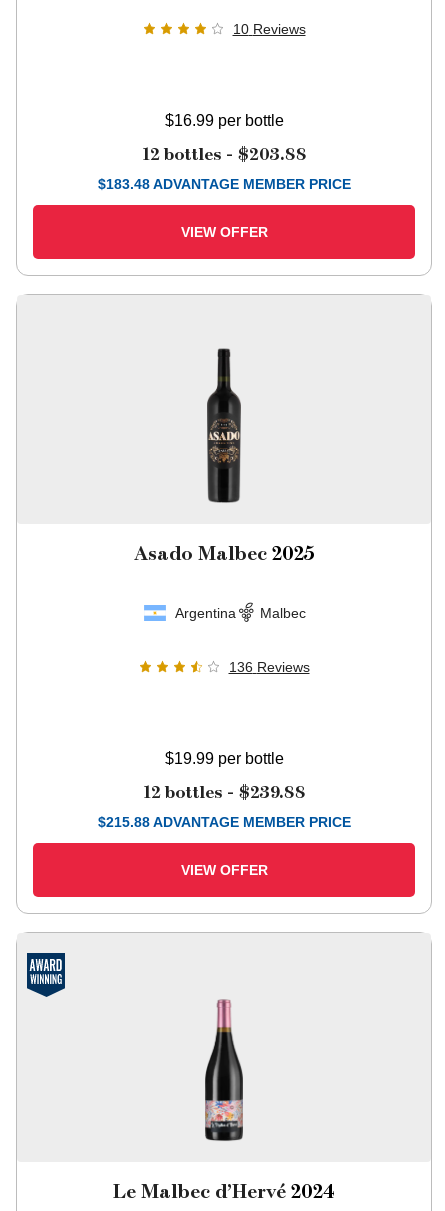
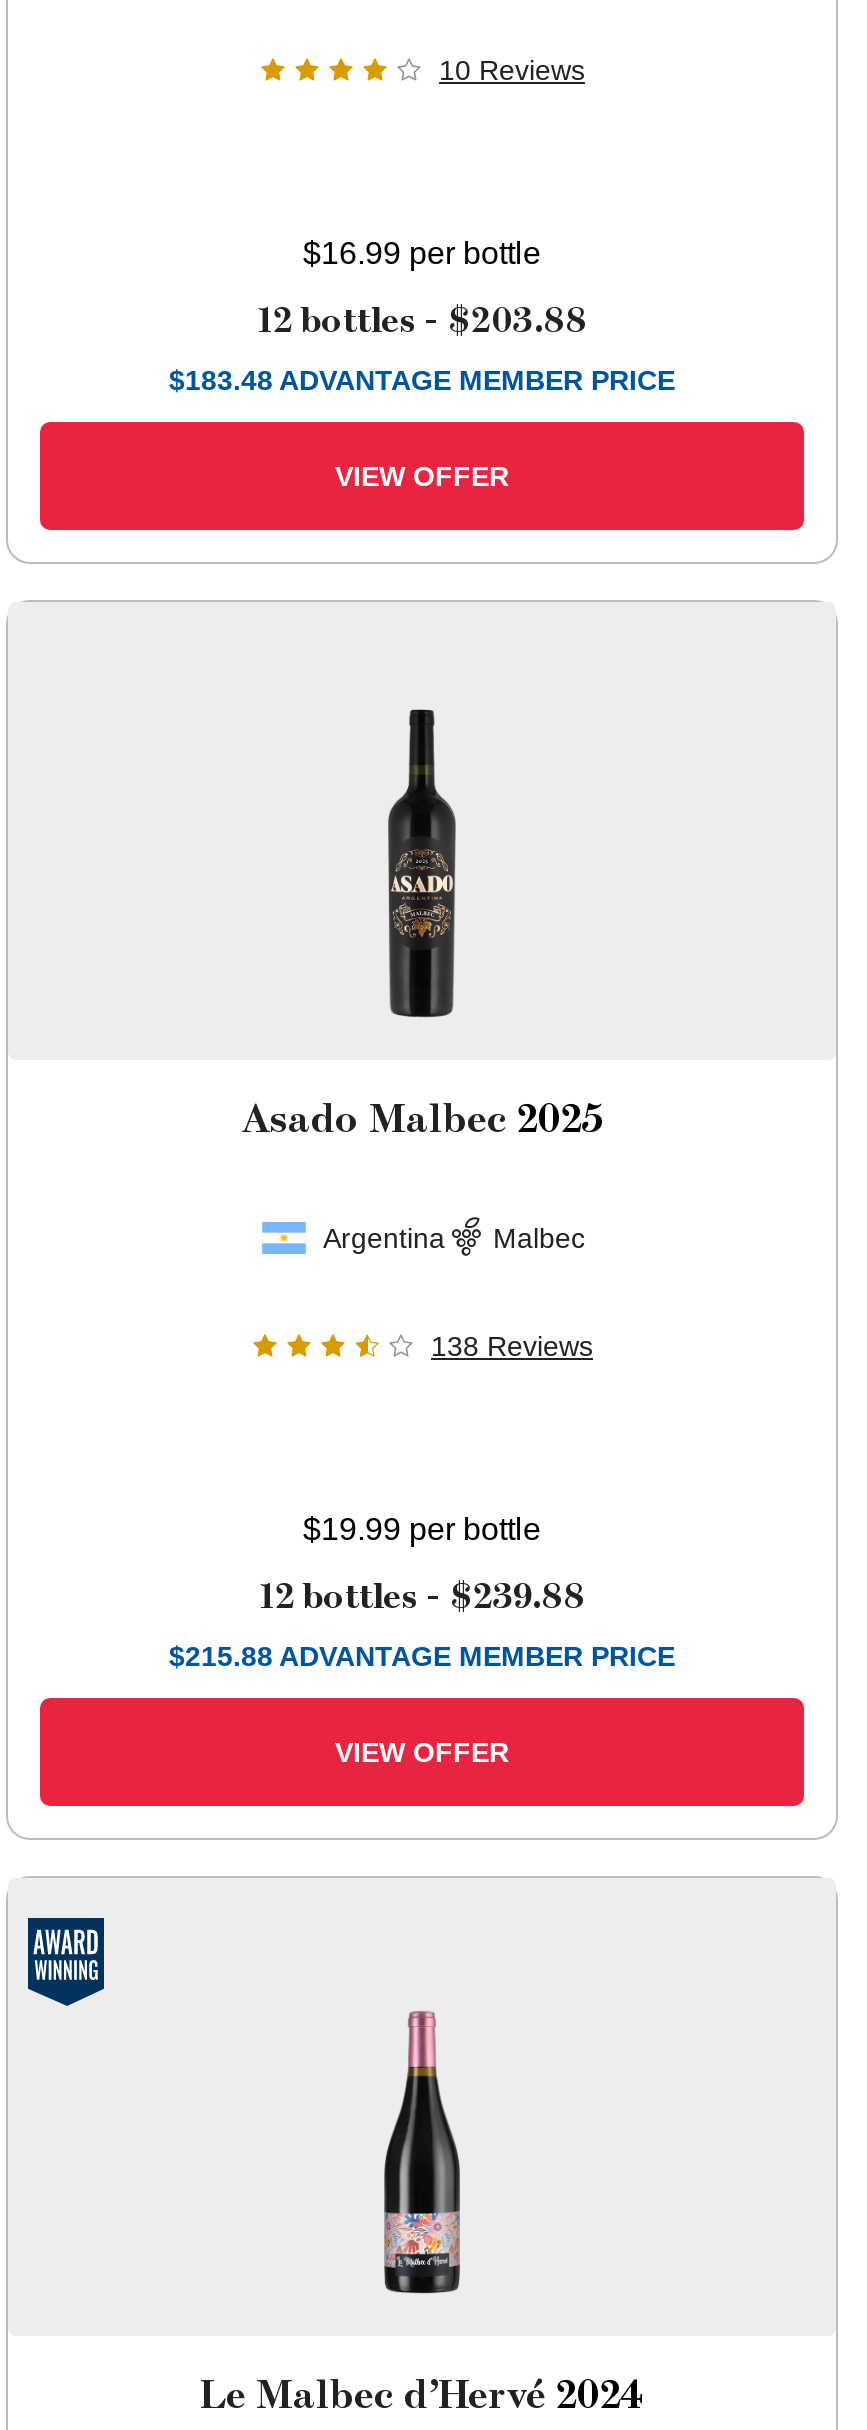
[228,659,309,675] 136 Reviews -> [431,1330,593,1362] 138 Reviews

